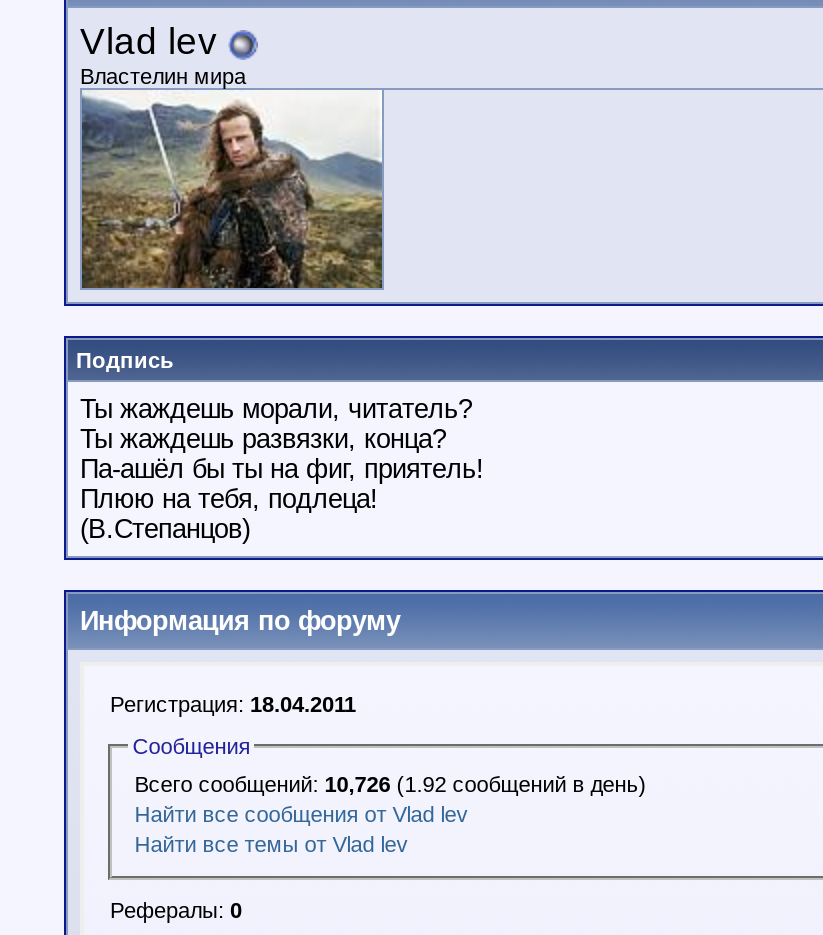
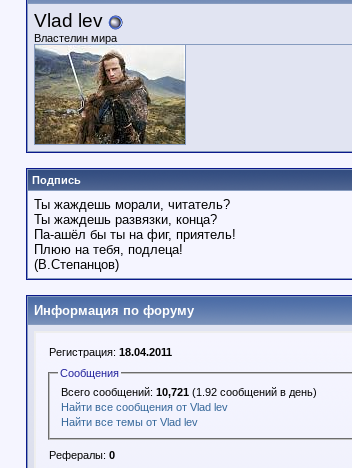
[134,772,646,796] Всего сообщений: 10,726 (1.92 сообщений в день) -> [61,386,317,398] Всего сообщений: 10,721 (1.92 сообщений в день)

